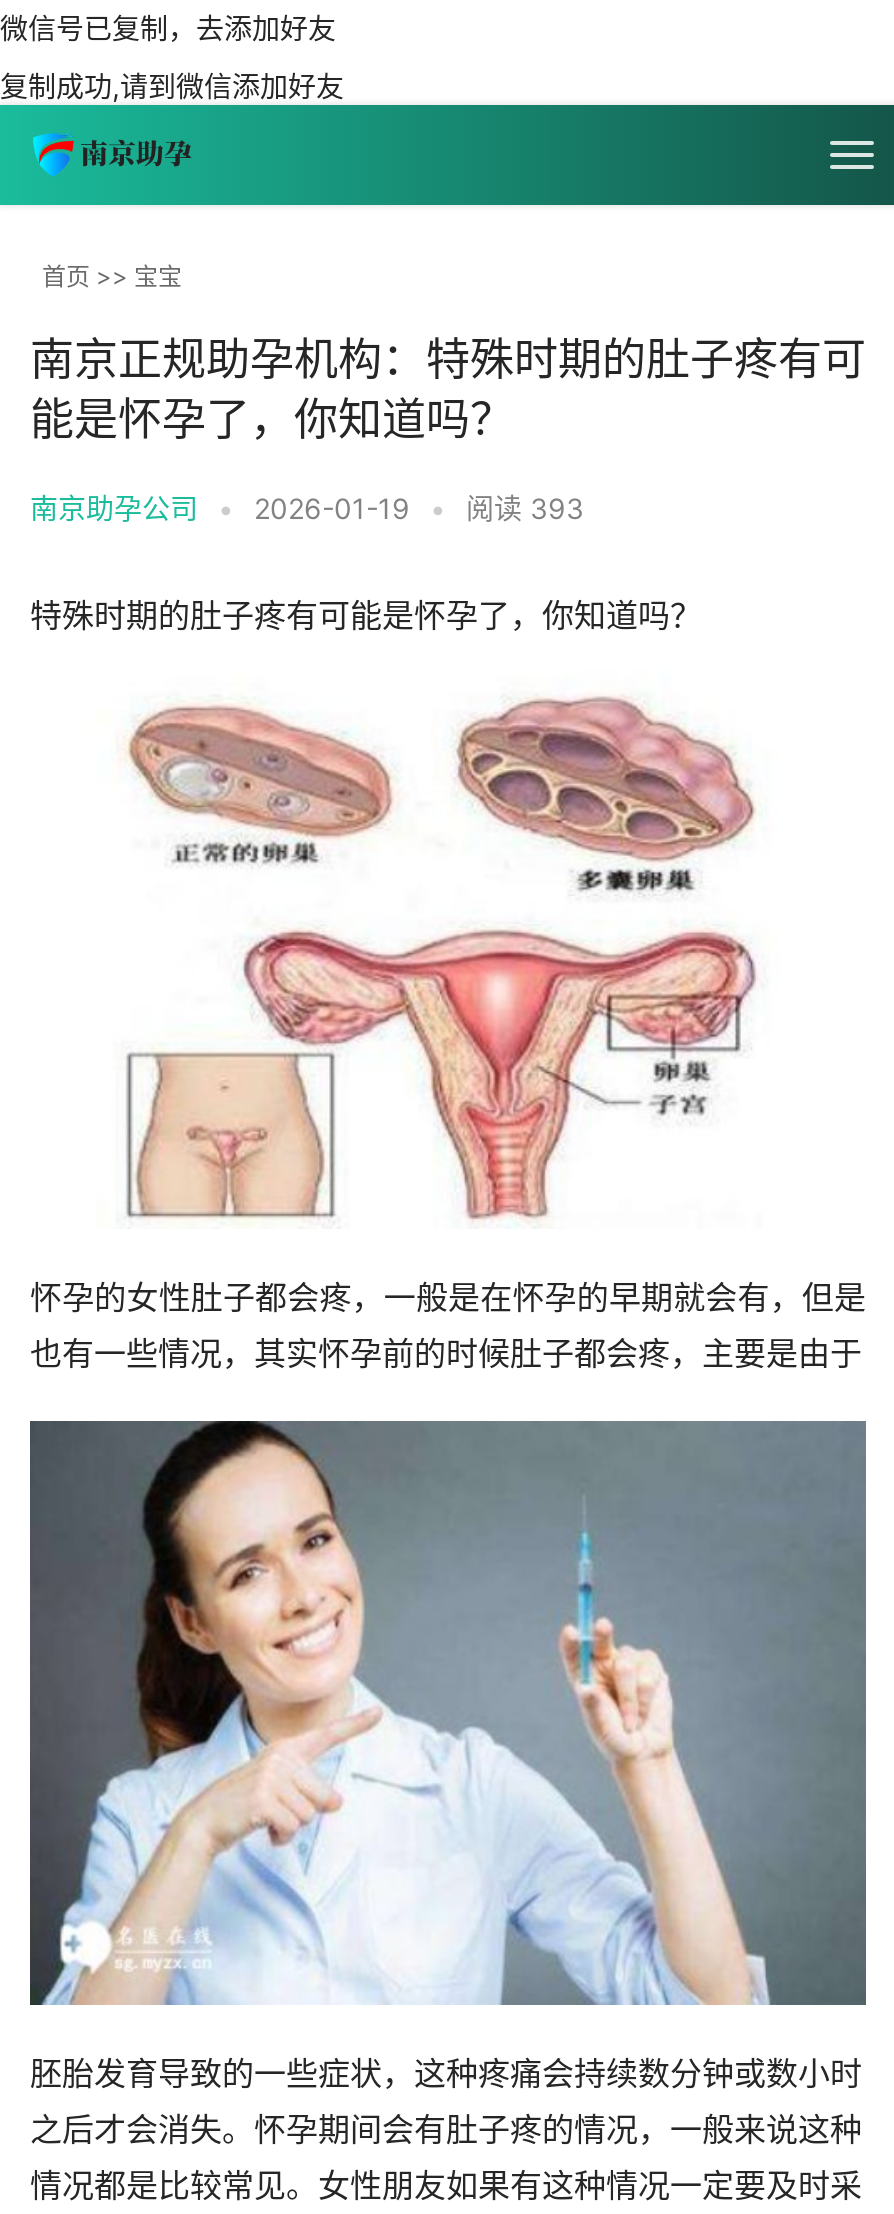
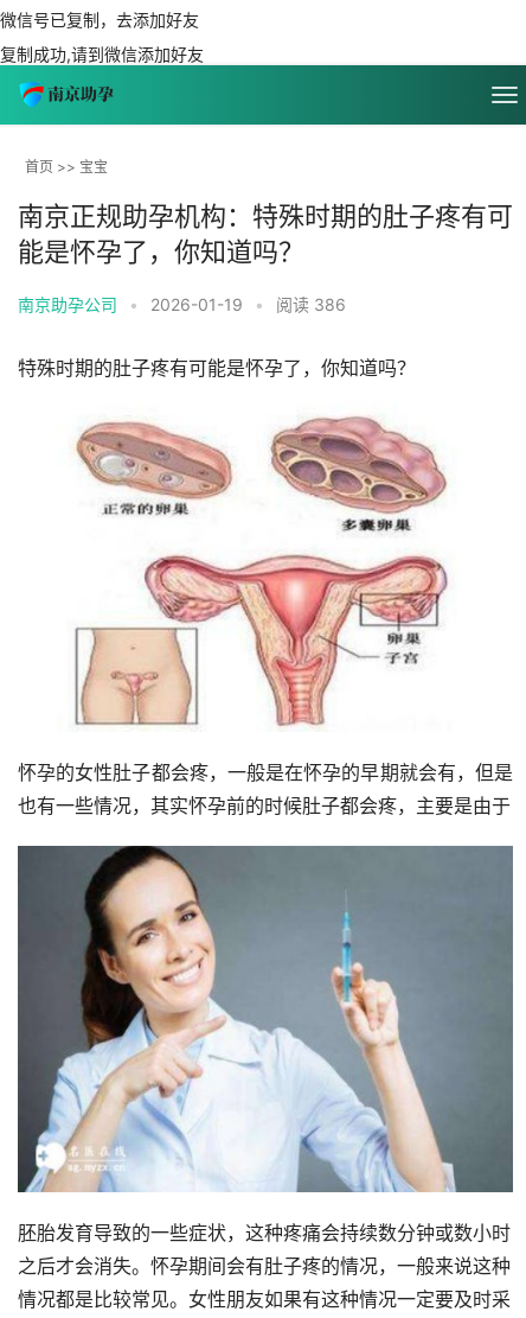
[30,491,584,525] 南京助孕公司 • 2026-01-19 • 阅读 393 -> [18,294,346,314] 南京助孕公司 • 2026-01-19 • 阅读 386

